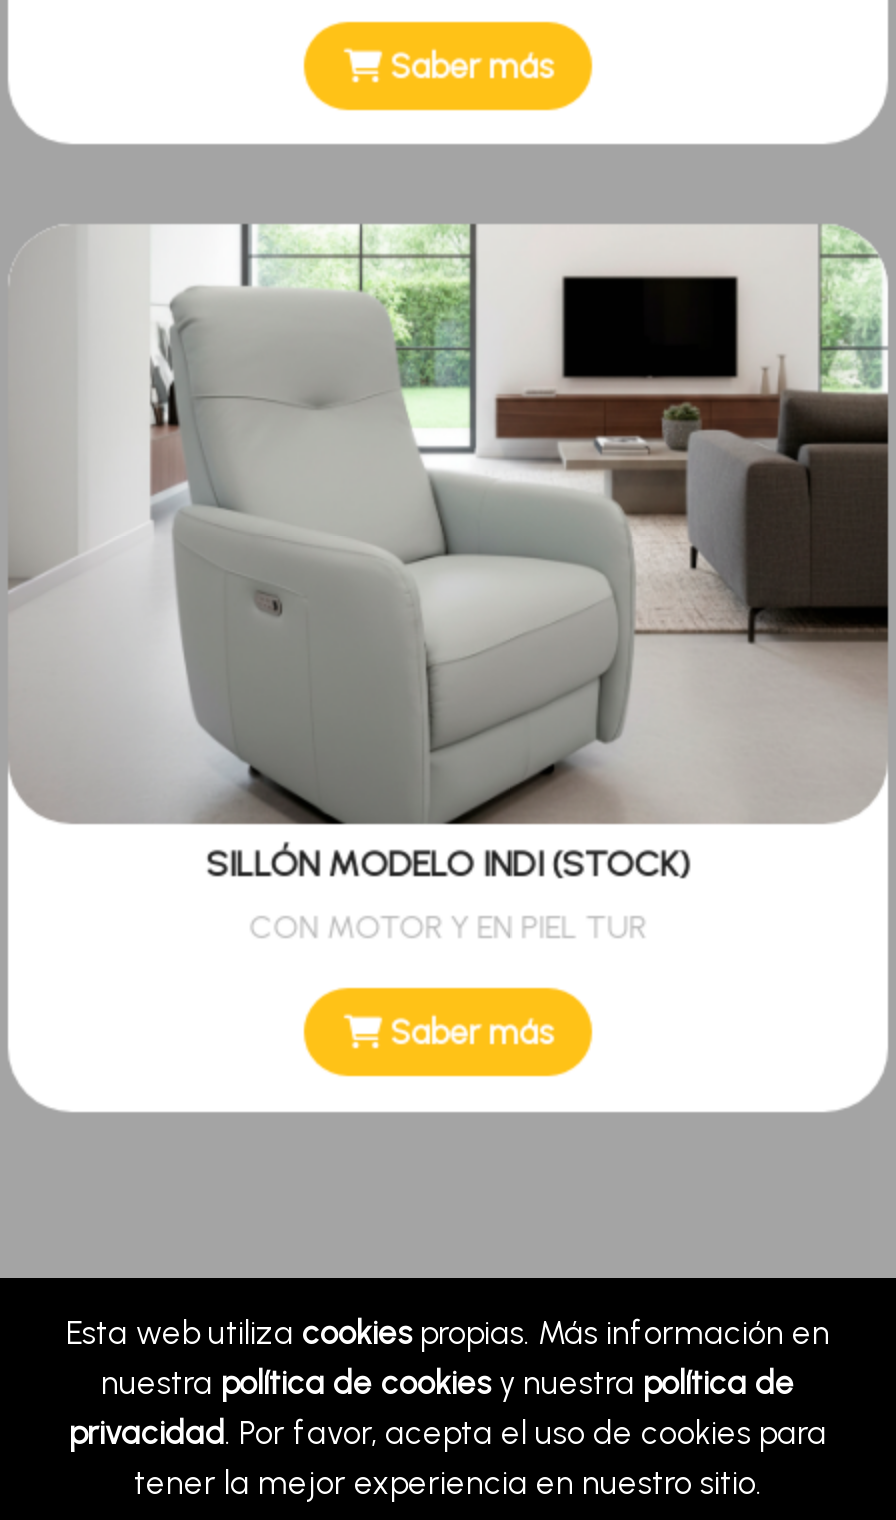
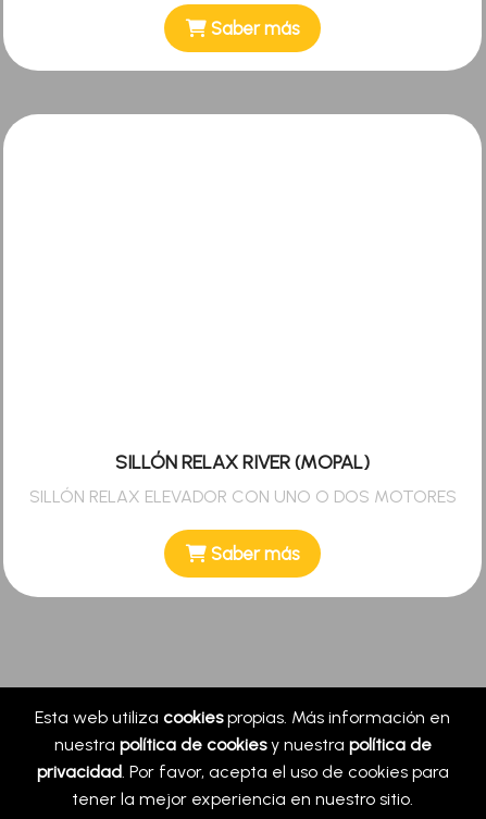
[8,224,890,826] [image] -> none
[206,843,690,885] SILLÓN MODELO INDI (STOCK) -> [115,451,370,474] SILLÓN RELAX RIVER (MOPAL)
[249,909,647,947] CON MOTOR Y EN PIEL TUR -> [29,487,456,507] SILLÓN RELAX ELEVADOR CON UNO O DOS MOTORES

